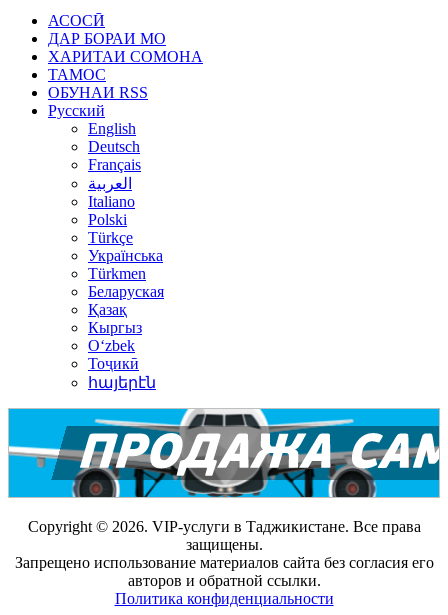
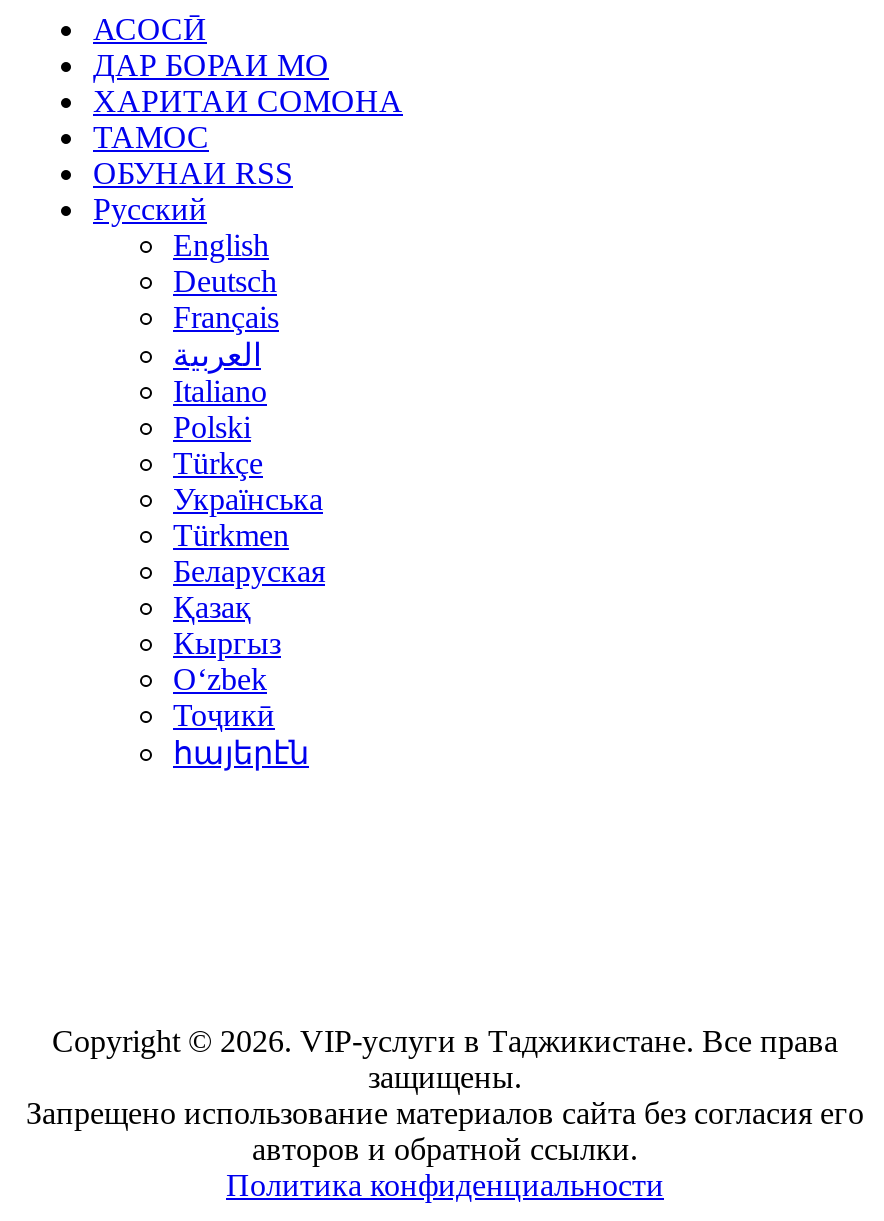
[8,408,440,498] [image] -> none

